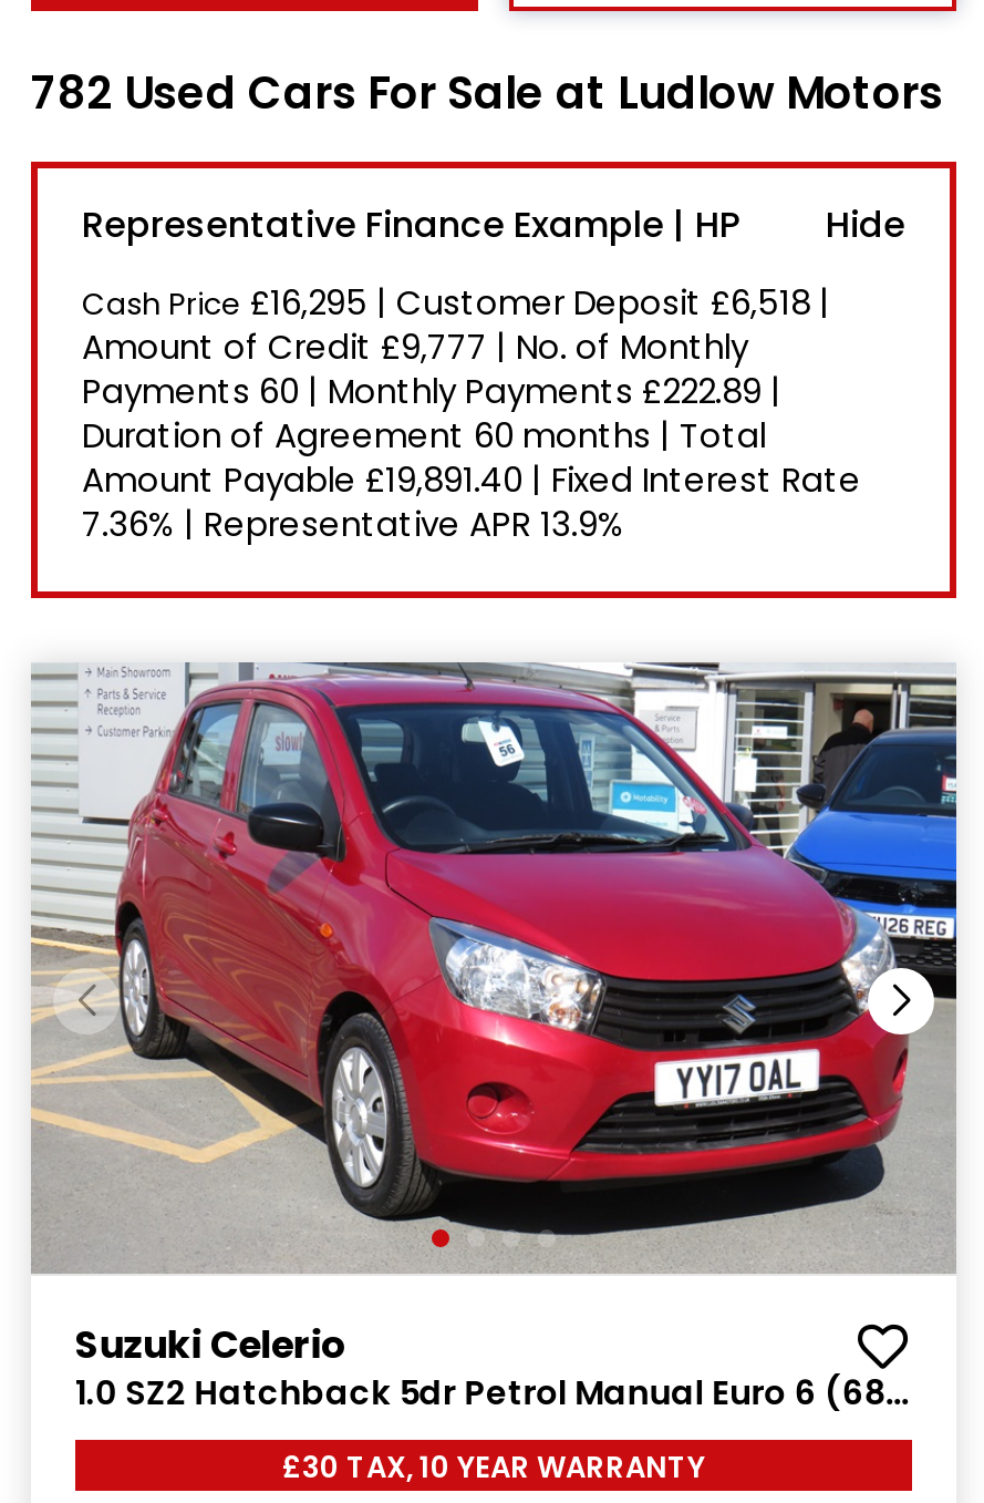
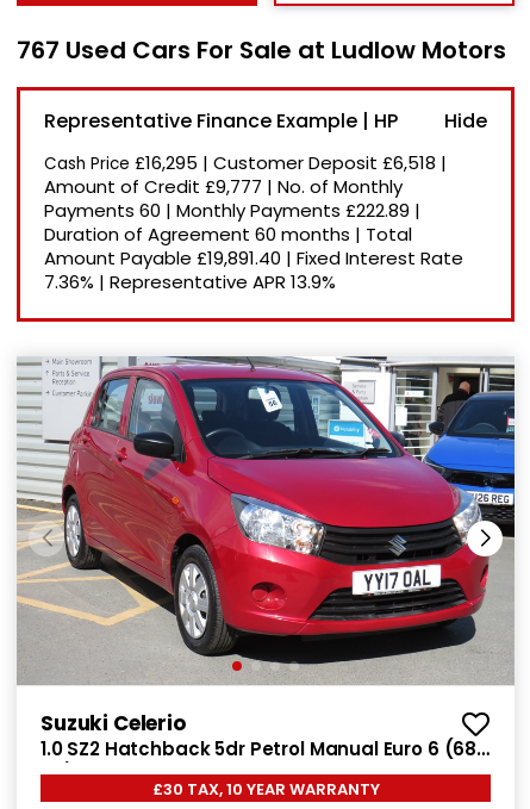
[31,62,943,124] 782 Used Cars For Sale at Ludlow Motors -> [17,33,506,67] 767 Used Cars For Sale at Ludlow Motors

